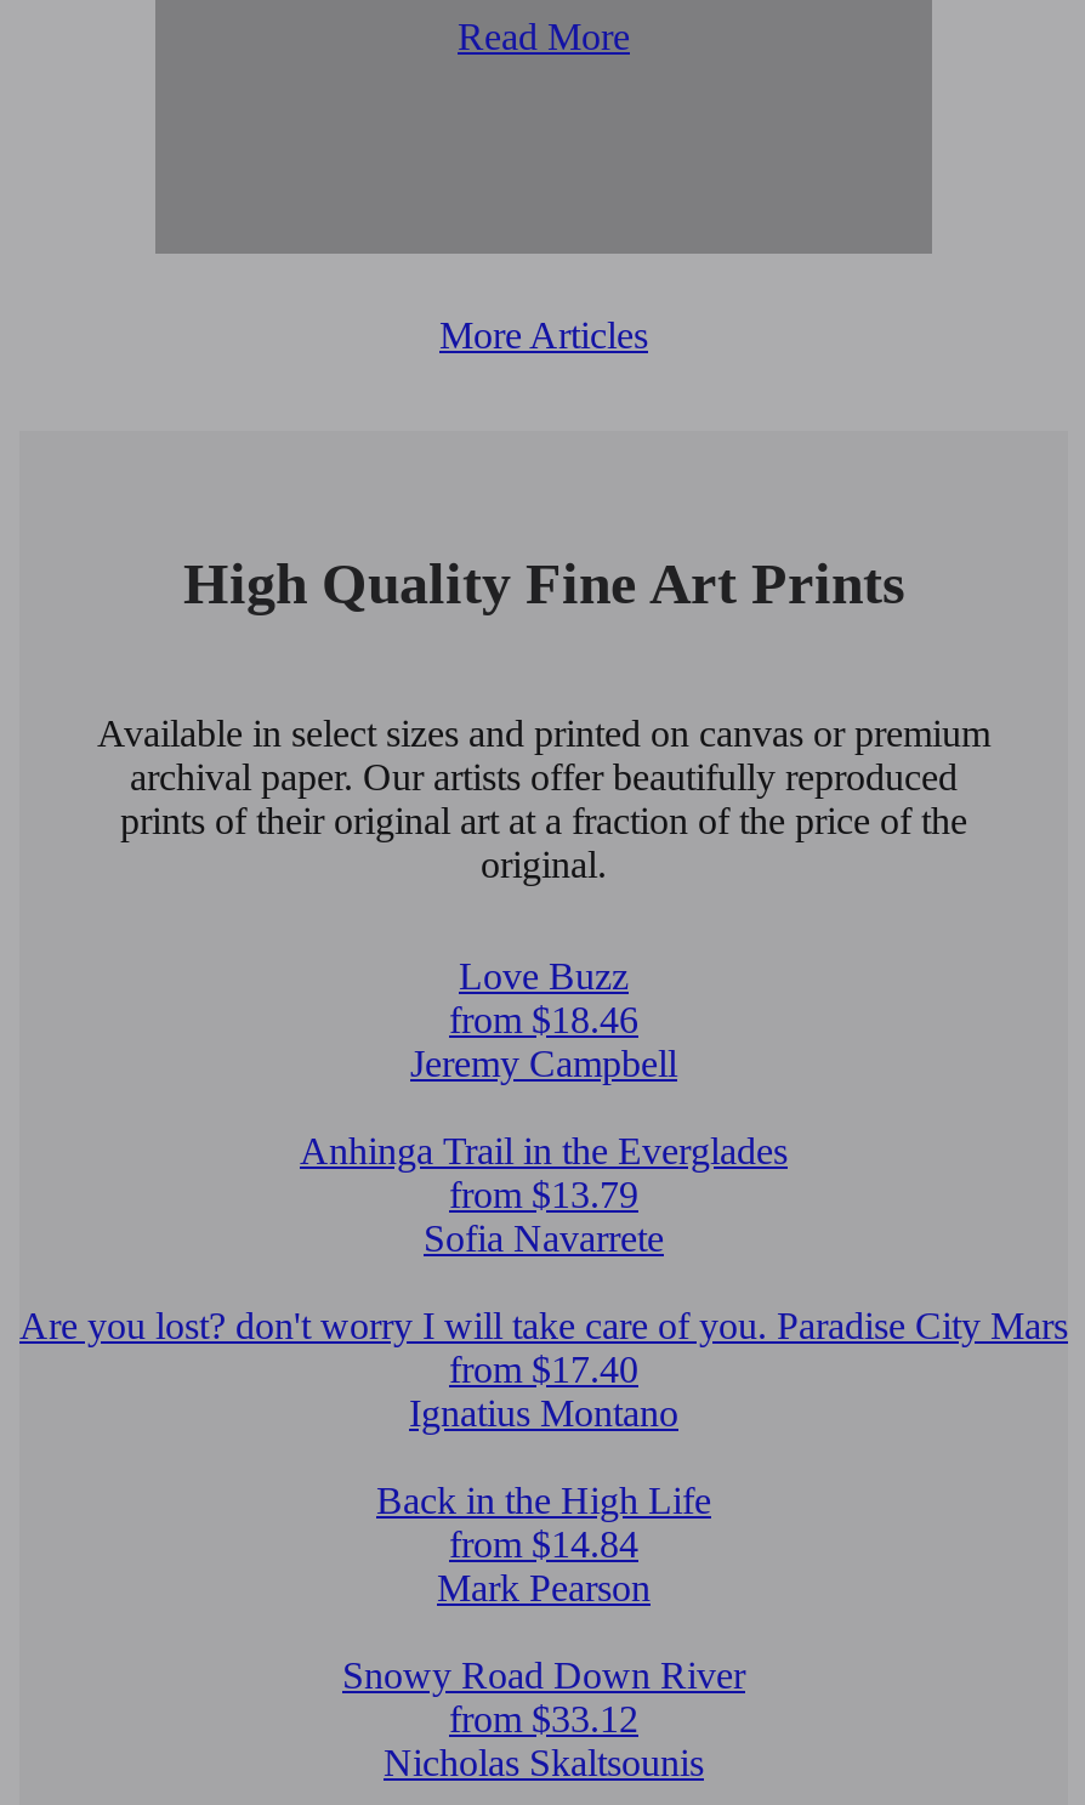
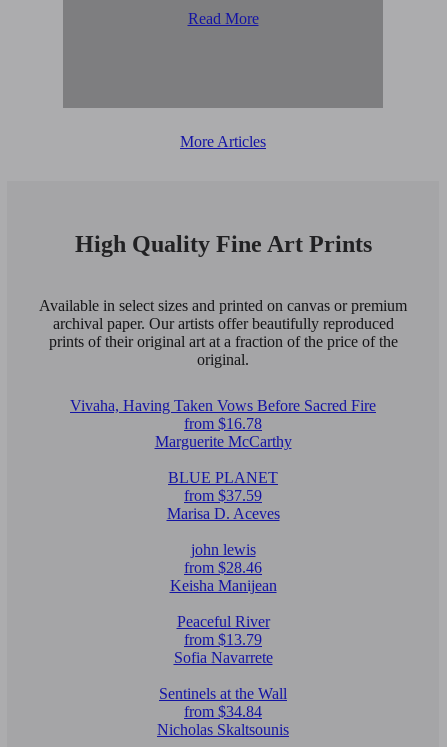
[300,954,788,1170] Love Buzz | from $18.46 | Jeremy Campbell | Anhinga Trail in the Everglades -> [70,396,376,629] Vivaha, Having Taken Vows Before Sacred Fire | from $16.78 | Marguerite McCarthy | BLUE PLANET | from $37.59 | Marisa D. Aceves | john lewis | from $28.46 | Keisha Manijean | Peaceful River
moved [424,1173,664,1258] -> [173,630,272,665]: from $13.79 | Sofia Navarrete
[19,1304,1068,1738] Are you lost? don't worry I will take care of you. Paradise City Mars | from $17.40 | Ignatius Montano | Back in the High Life | from $14.84 | Mark Pearson | Snowy Road Down River | from $33.12 -> [159,684,287,719] Sentinels at the Wall | from $34.84

